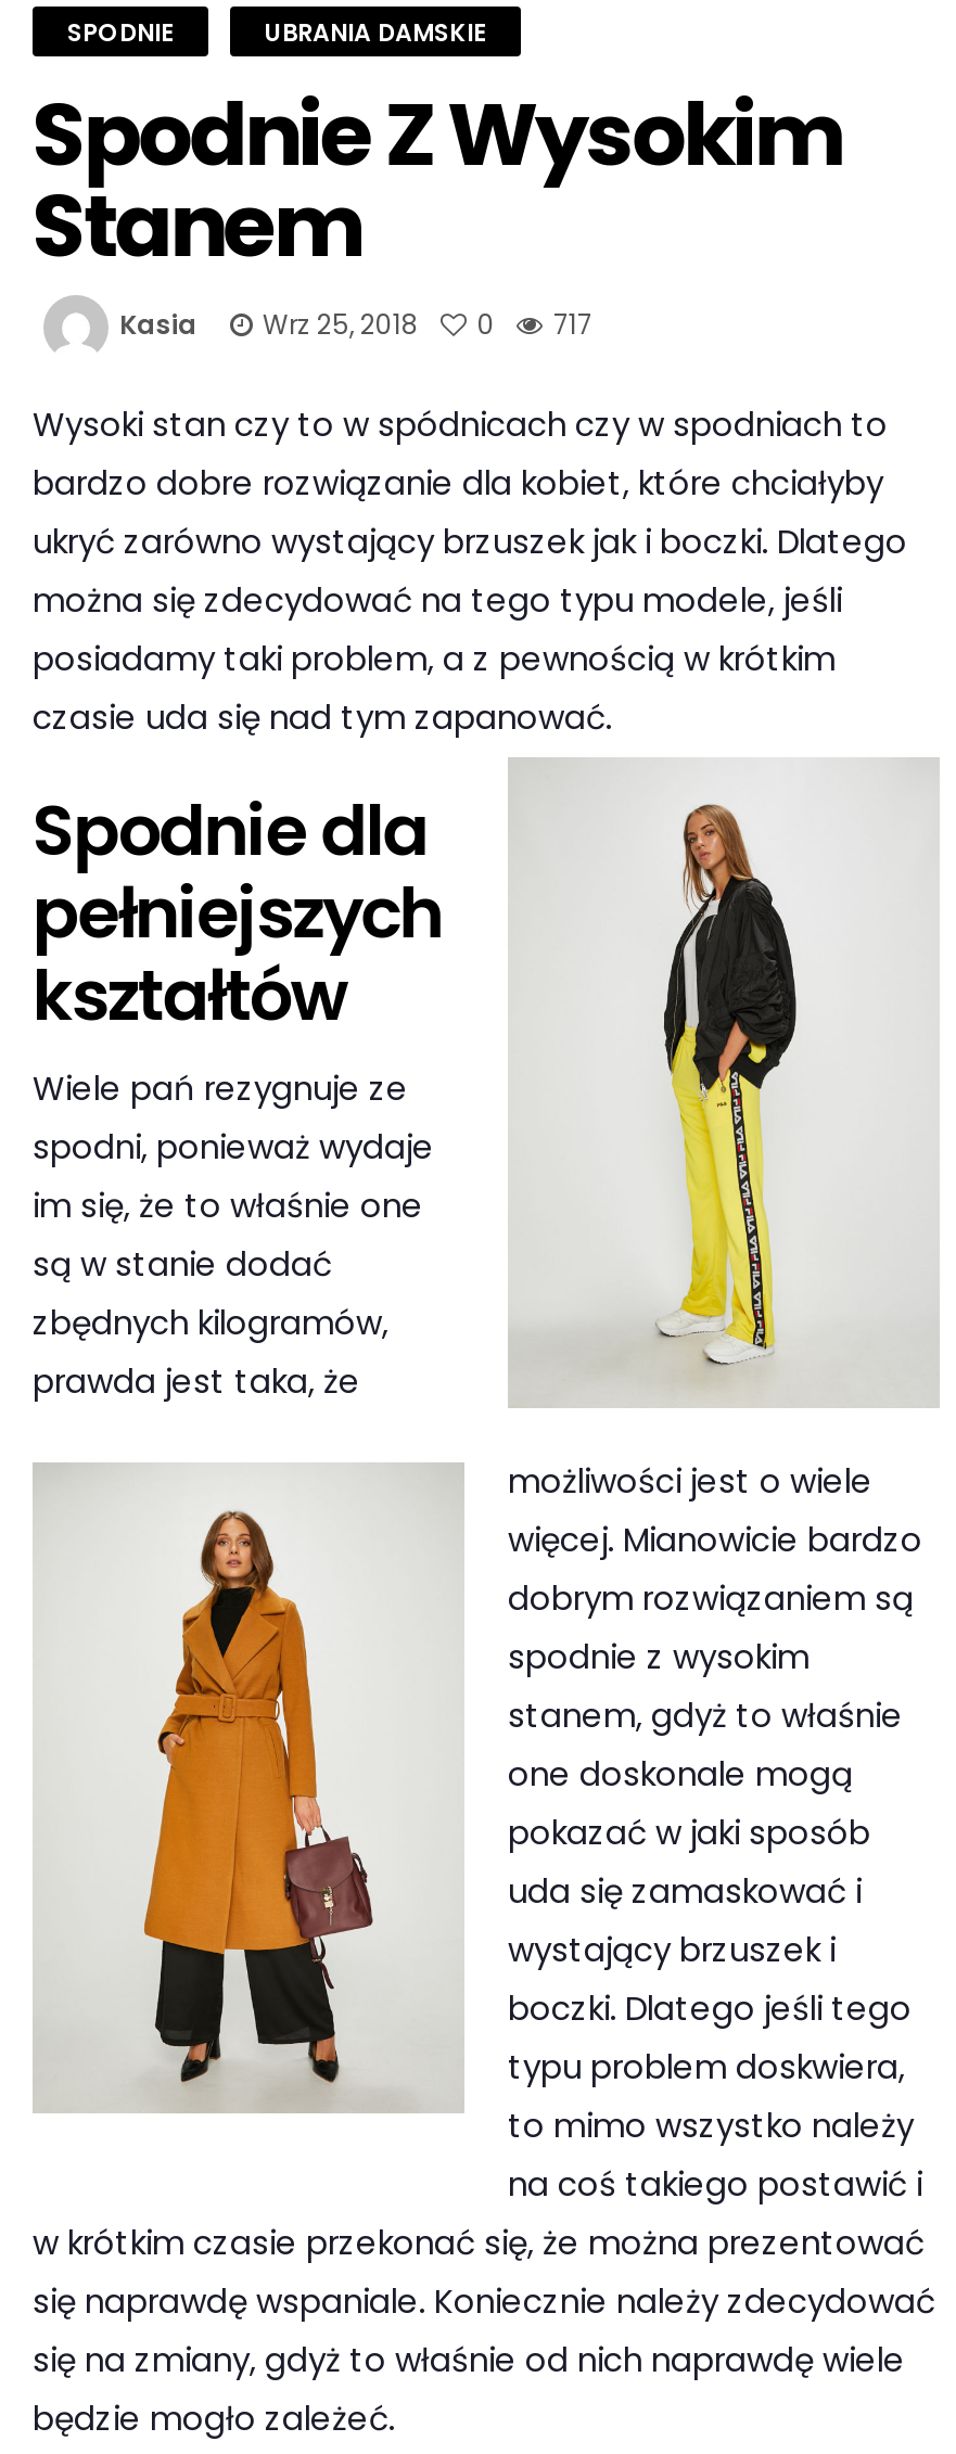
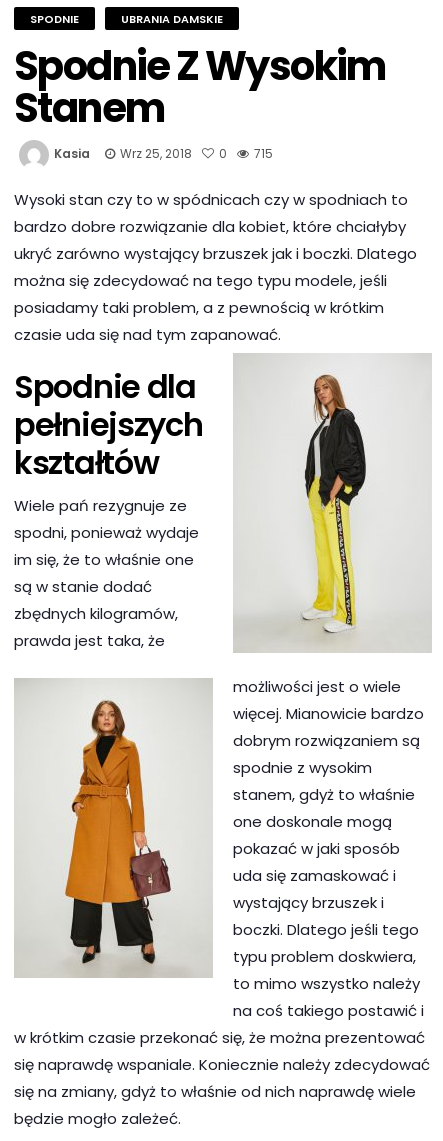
[119,306,592,343] Kasia Wrz 25, 2018 0 717 -> [54,145,273,162] Kasia Wrz 25, 2018 0 715

